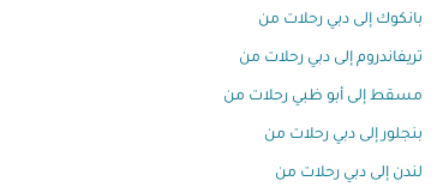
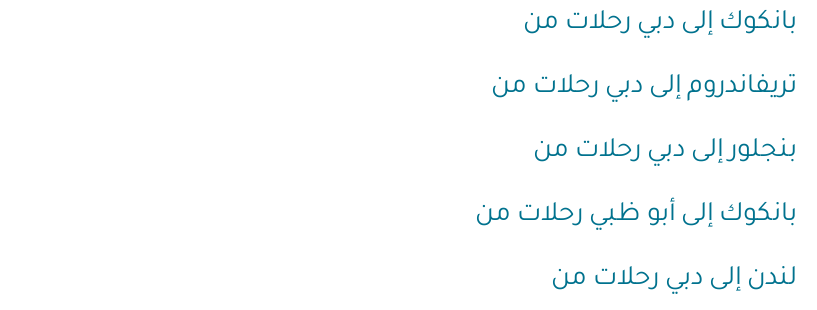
[223,89,423,105] مسقط إلى أبو ظبي رحلات من -> none
moved [264,127,423,144] -> [533,138,797,166]: بنجلور إلى دبي رحلات من
none -> [475,202,797,230] بانكوك إلى أبو ظبي رحلات من

